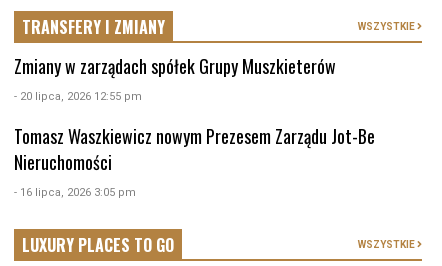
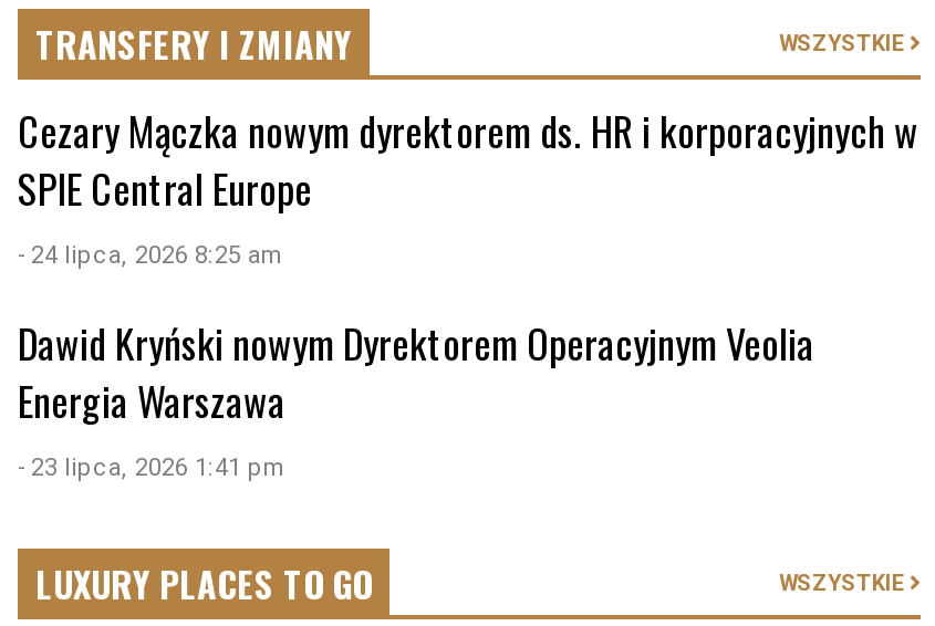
[14,53,336,103] Zmiany w zarządach spółek Grupy Muszkieterów | - 20 lipca, 2026 12:55 pm -> [18,102,918,270] Cezary Mączka nowym dyrektorem ds. HR i korporacyjnych w | SPIE Central Europe | - 24 lipca, 2026 8:25 am
[14,123,375,199] Tomasz Waszkiewicz nowym Prezesem Zarządu Jot-Be | Nieruchomości | - 16 lipca, 2026 3:05 pm -> [18,314,814,482] Dawid Kryński nowym Dyrektorem Operacyjnym Veolia | Energia Warszawa | - 23 lipca, 2026 1:41 pm

